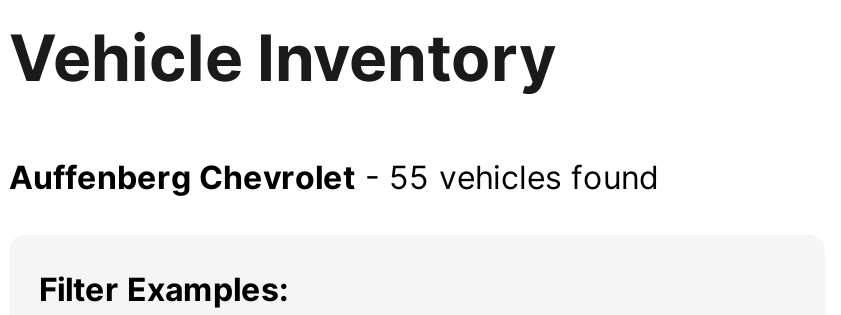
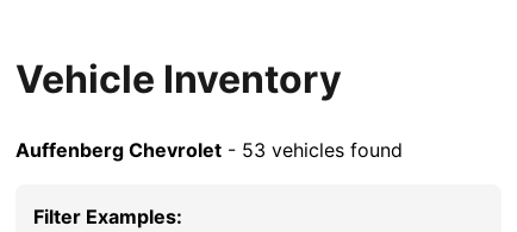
[9,157,659,197] Auffenberg Chevrolet - 55 vehicles found -> [15,138,403,162] Auffenberg Chevrolet - 53 vehicles found

